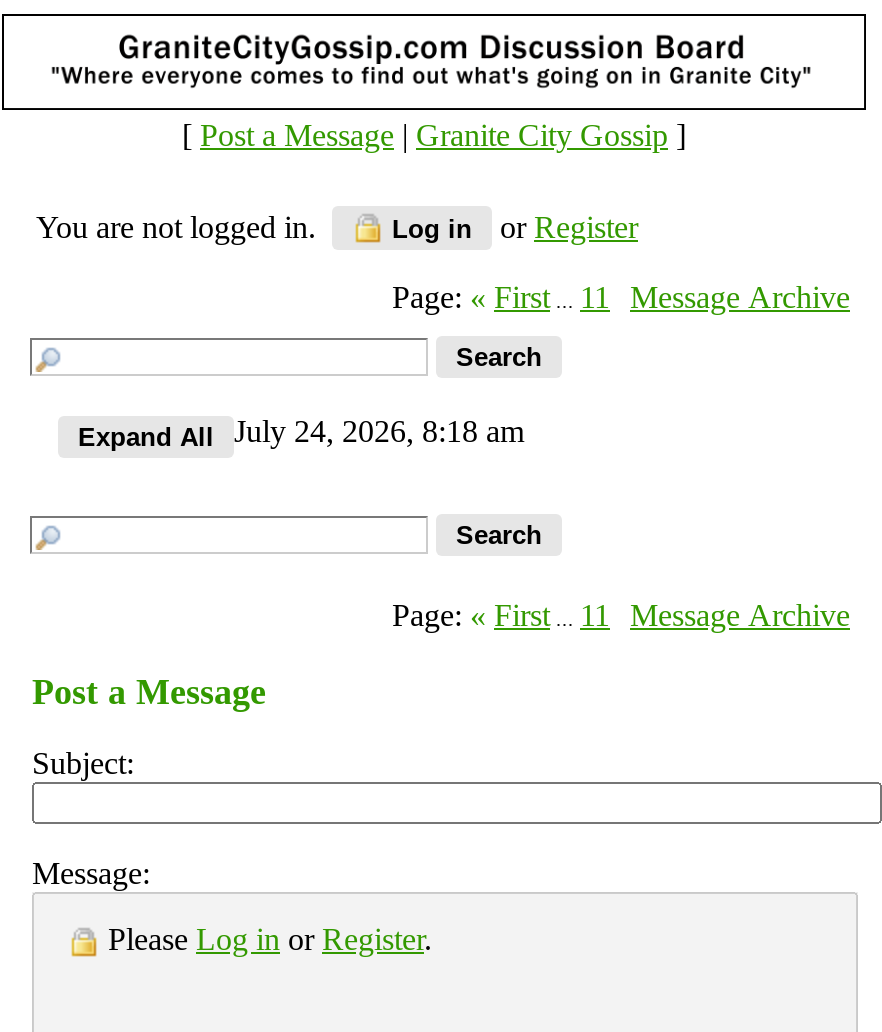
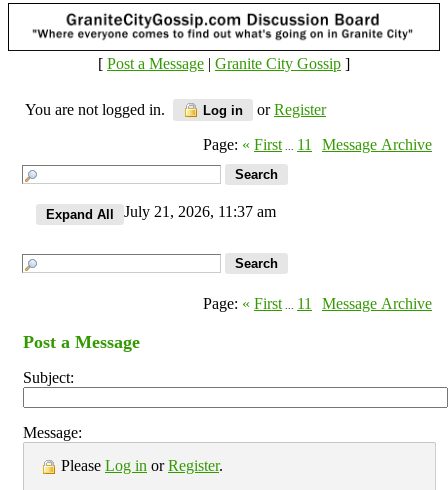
[234,414,540,448] July 24, 2026, 8:18 am -> [124,203,284,220] July 21, 2026, 11:37 am

